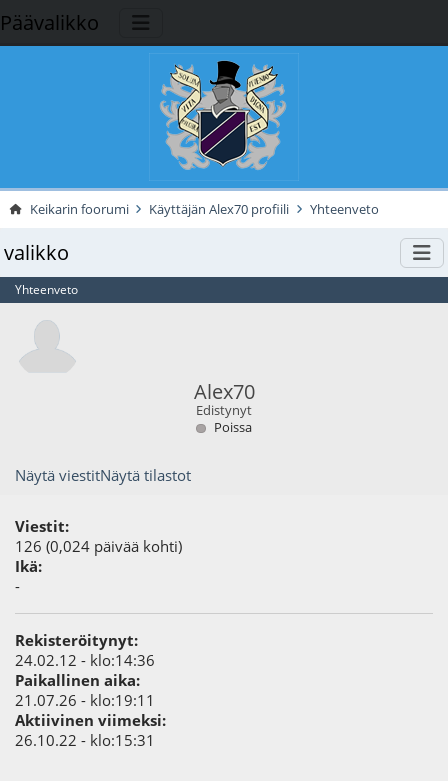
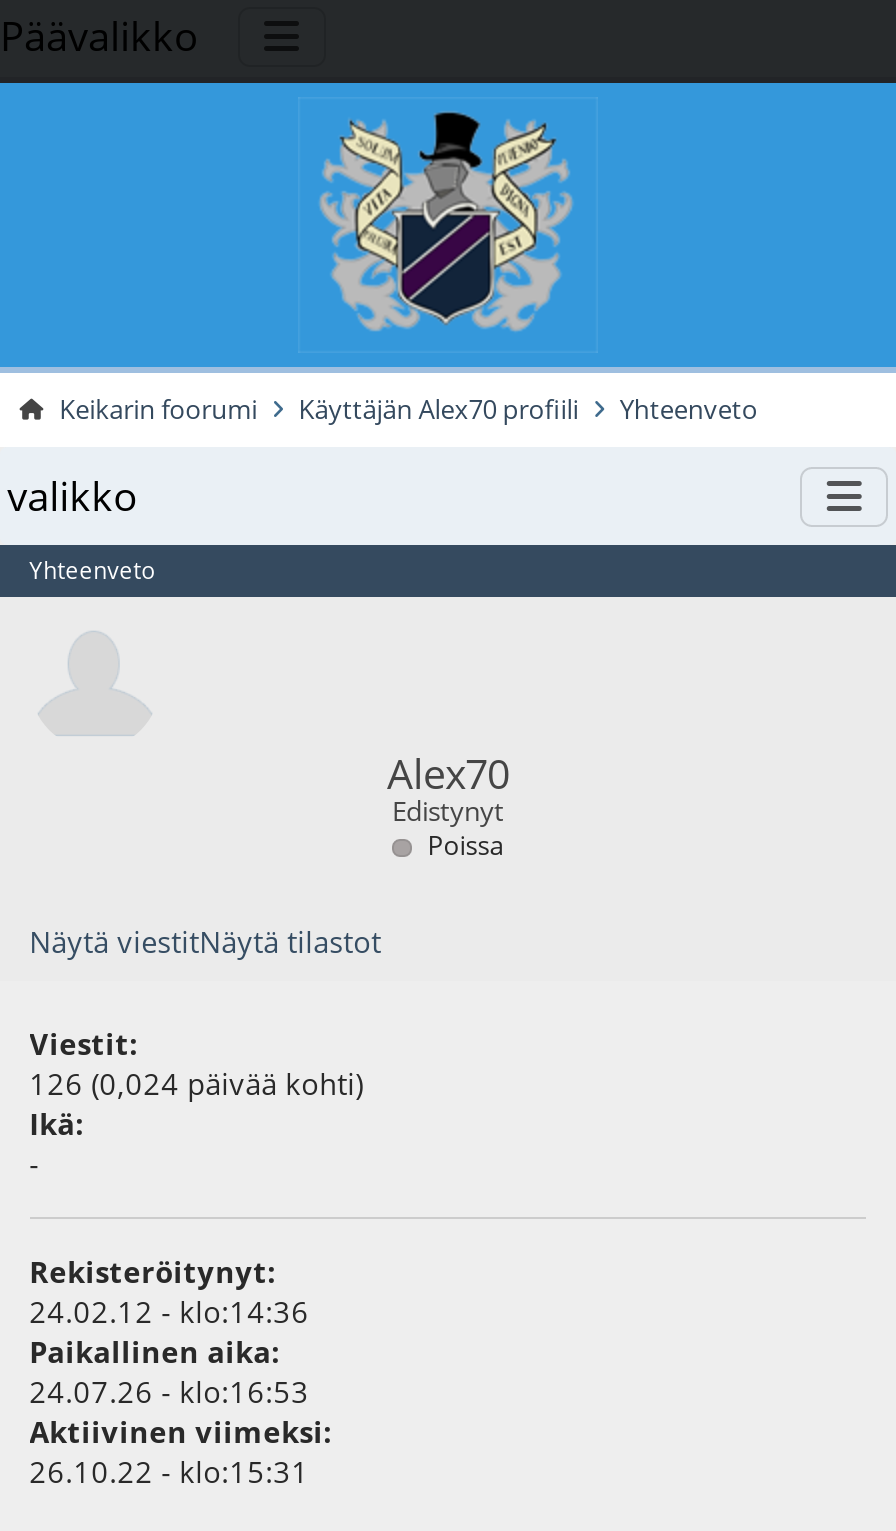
[15,690,155,710] 21.07.26 - klo:19:11 -> [29,1371,309,1411] 24.07.26 - klo:16:53

